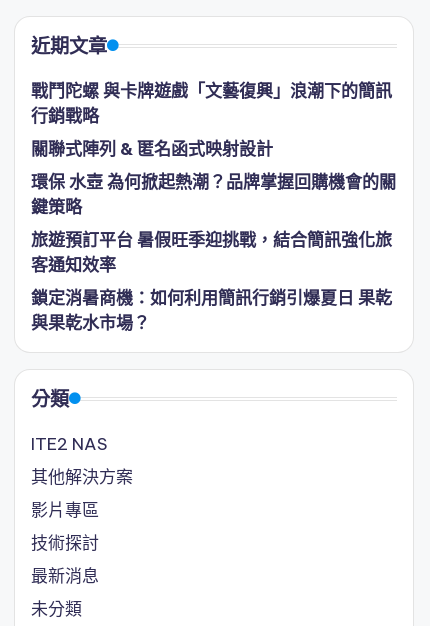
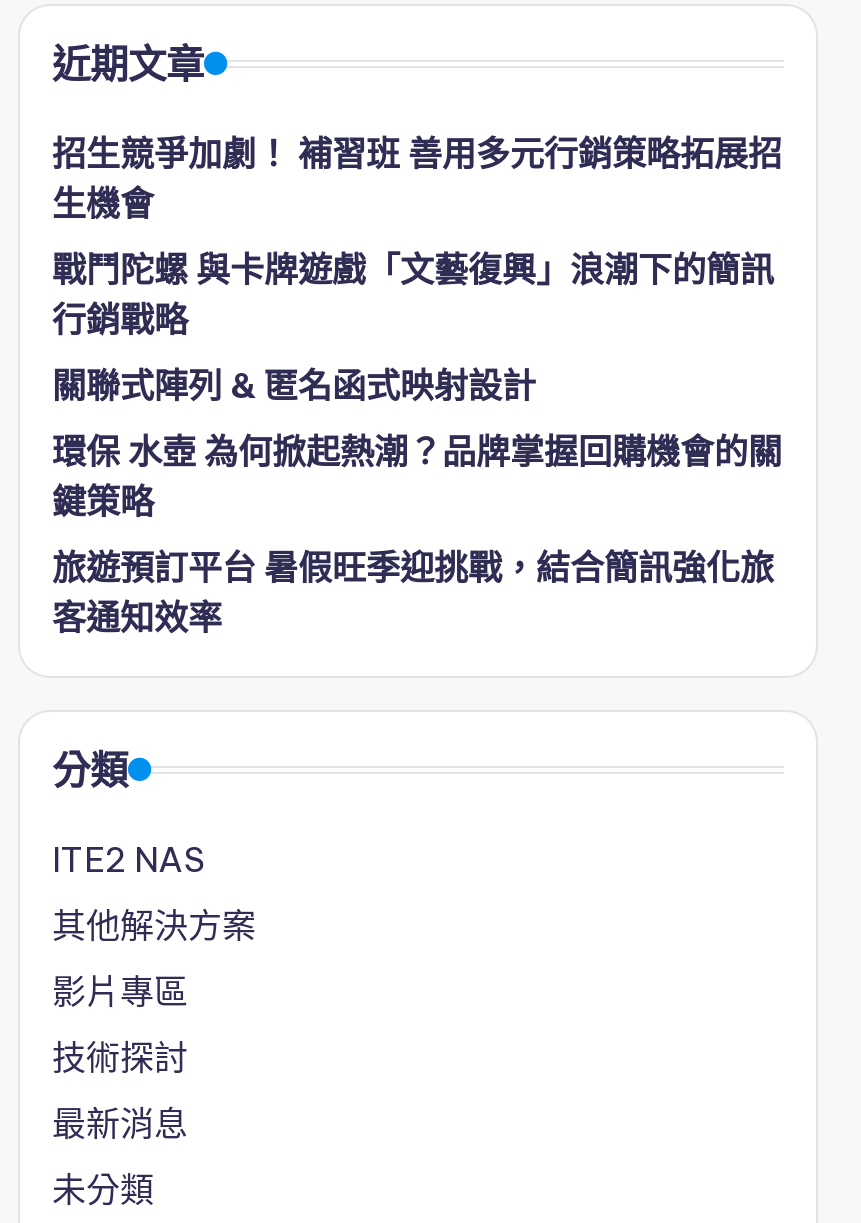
none -> [52,132,782,226] 招生競爭加劇！ 補習班 善用多元行銷策略拓展招 | 生機會
moved [31,80,396,276] -> [52,248,782,640]: 戰鬥陀螺 與卡牌遊戲「文藝復興」浪潮下的簡訊 | 行銷戰略 | 關聯式陣列 & 匿名函式映射設計 | 環保 水壺 為何掀起熱潮？品牌掌握回購機會的關 | 鍵策略 | 旅遊預訂平台 暑假旺季迎挑戰，結合簡訊強化旅 | 客通知效率
[31,287,392,334] 鎖定消暑商機：如何利用簡訊行銷引爆夏日 果乾 | 與果乾水市場？ -> none

